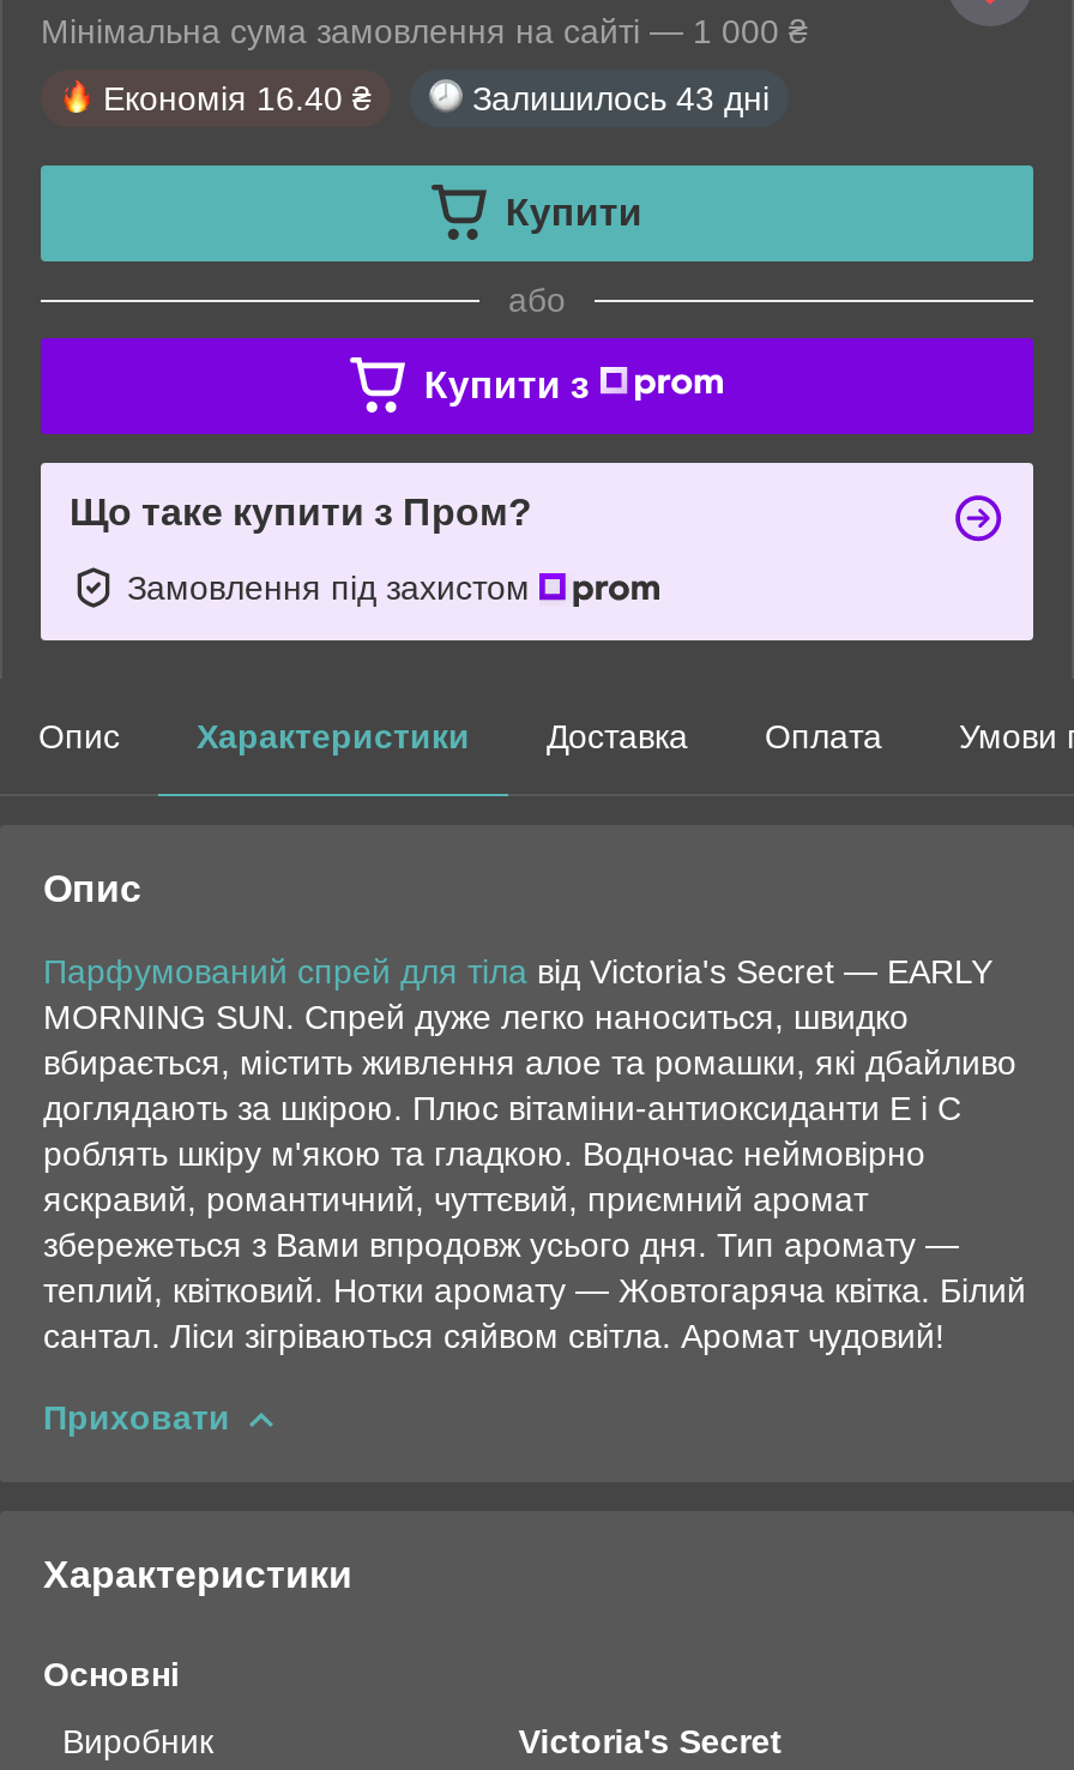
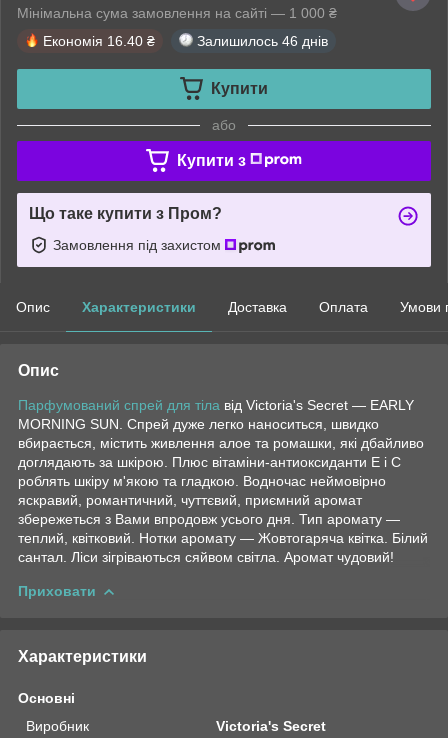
[472,79,770,117] Залишилось 43 дні -> [197,33,328,49] Залишилось 46 днів

